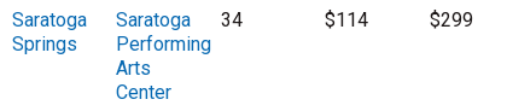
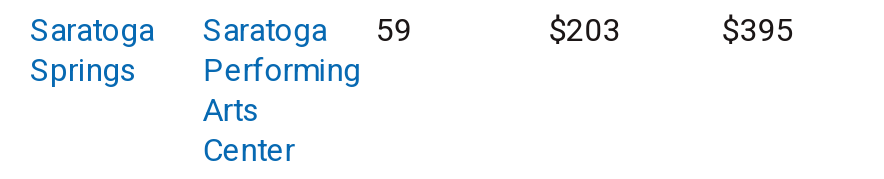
[12,8,242,31] Saratoga Saratoga 34 -> [30,11,412,49] Saratoga Saratoga 59
[325,8,368,31] $114 -> [548,11,620,49] $203
[429,8,473,31] $299 -> [721,11,793,49] $395

